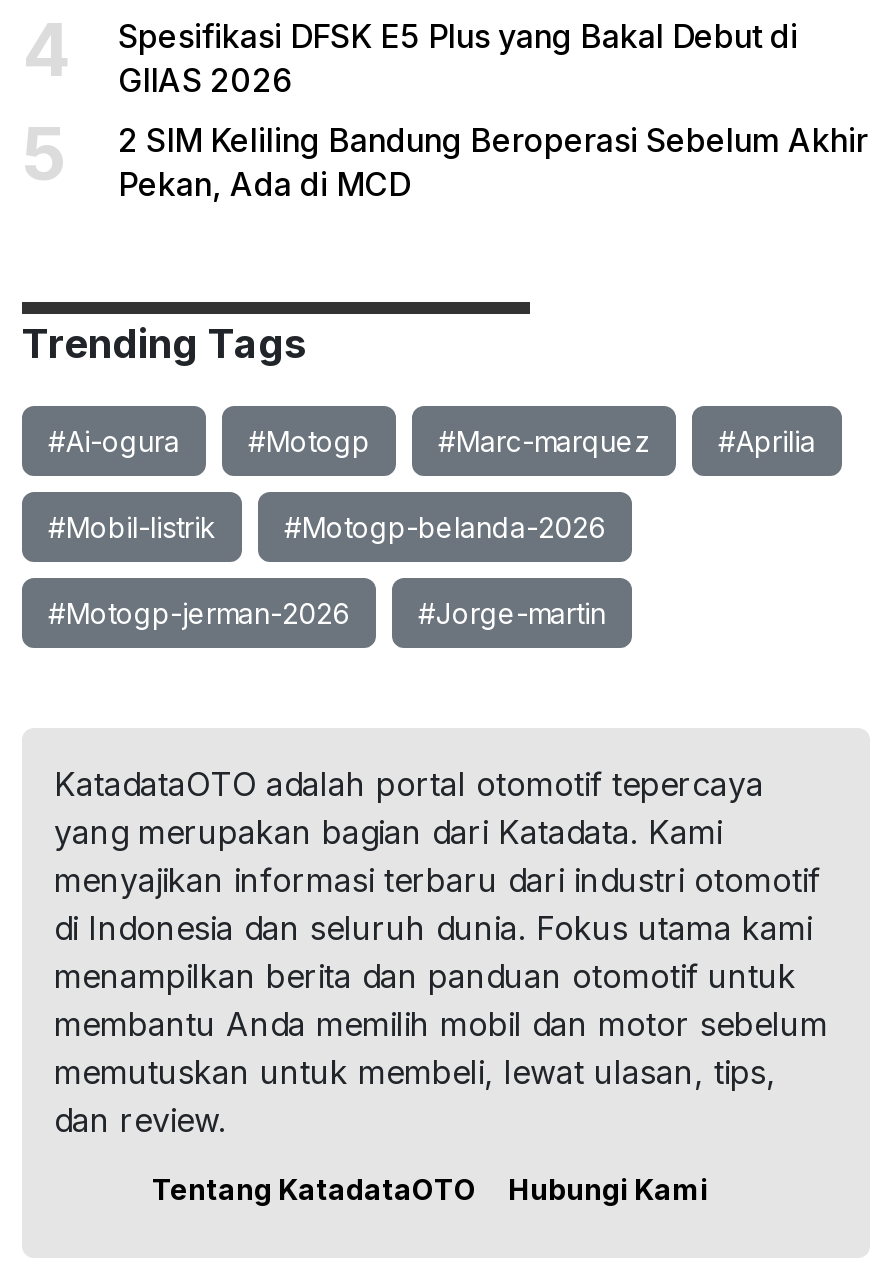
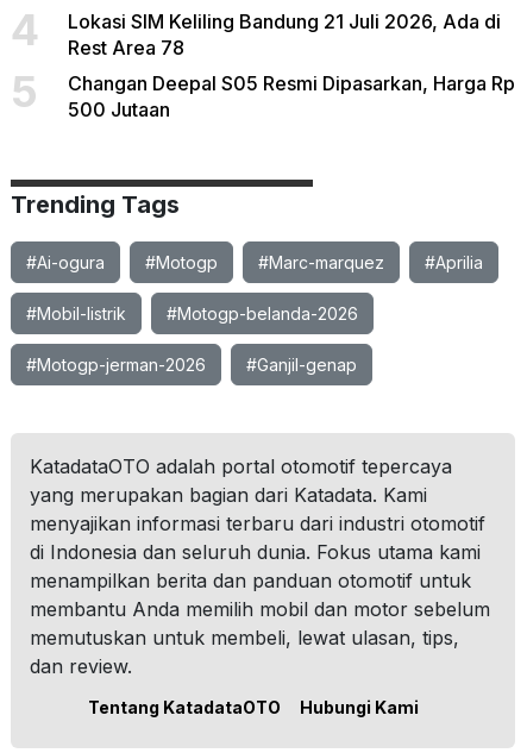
[118,16,798,100] Spesifikasi DFSK E5 Plus yang Bakal Debut di | GIIAS 2026 -> [68,10,501,59] Lokasi SIM Keliling Bandung 21 Juli 2026, Ada di | Rest Area 78
[118,120,868,204] 2 SIM Keliling Bandung Beroperasi Sebelum Akhir | Pekan, Ada di MCD -> [68,71,515,121] Changan Deepal S05 Resmi Dipasarkan, Harga Rp | 500 Jutaan
[418,596,606,630] #Jorge-martin -> [246,354,357,375] #Ganjil-genap

